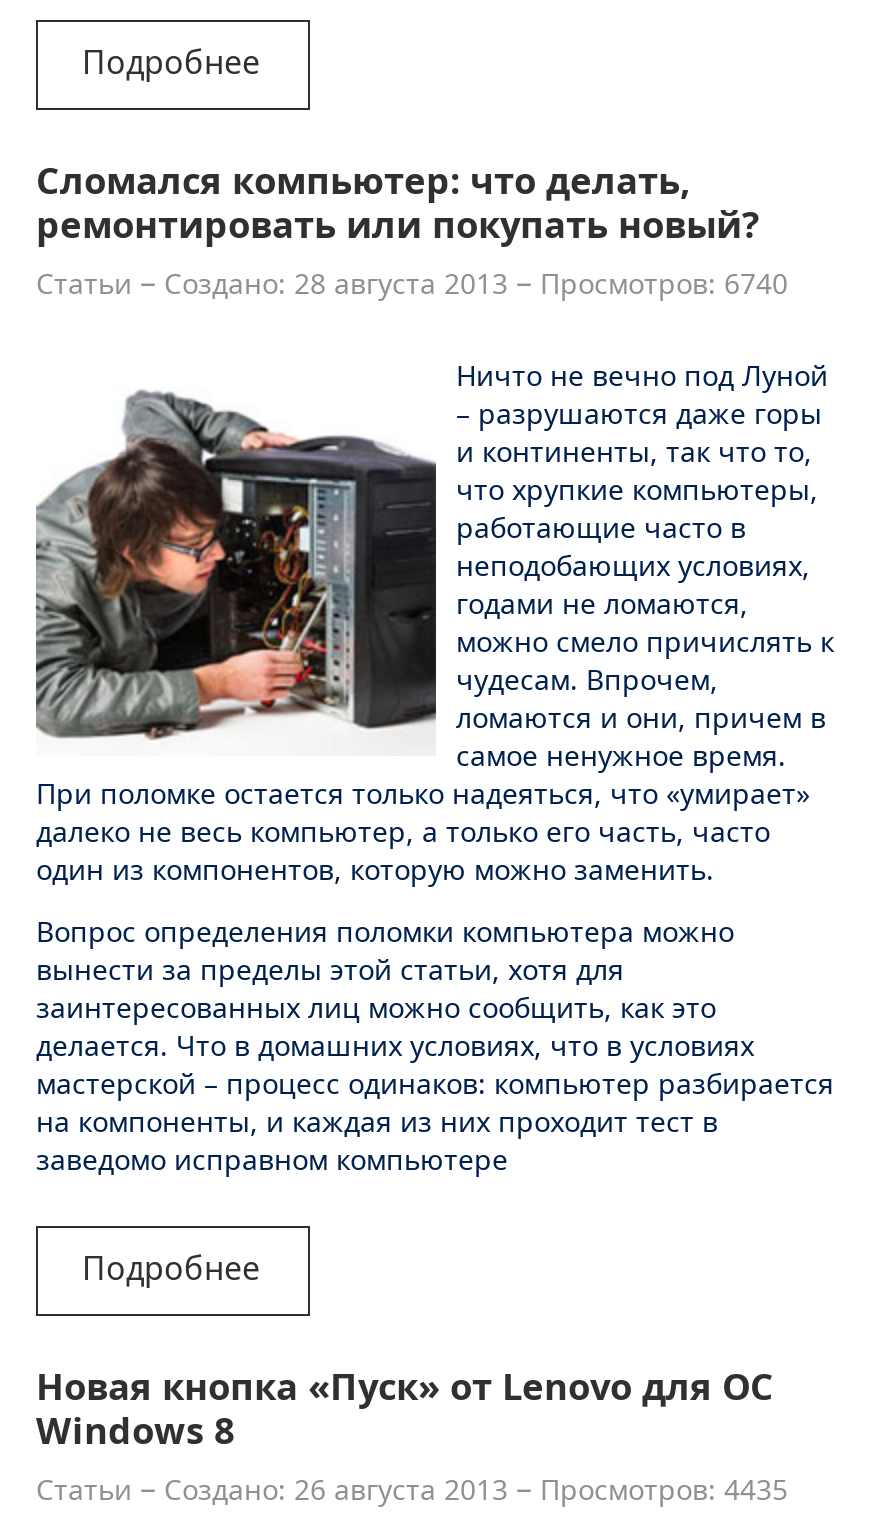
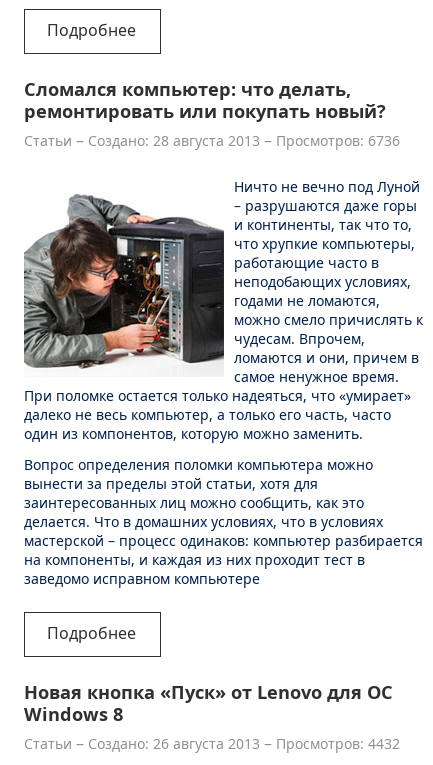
[36,264,788,302] Статьи Создано: 28 августа 2013 Просмотров: 6740 -> [24,131,400,150] Статьи Создано: 28 августа 2013 Просмотров: 6736
[36,1470,788,1508] Статьи Создано: 26 августа 2013 Просмотров: 4435 -> [24,734,400,753] Статьи Создано: 26 августа 2013 Просмотров: 4432

